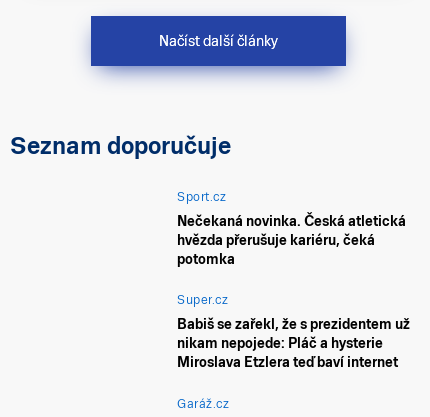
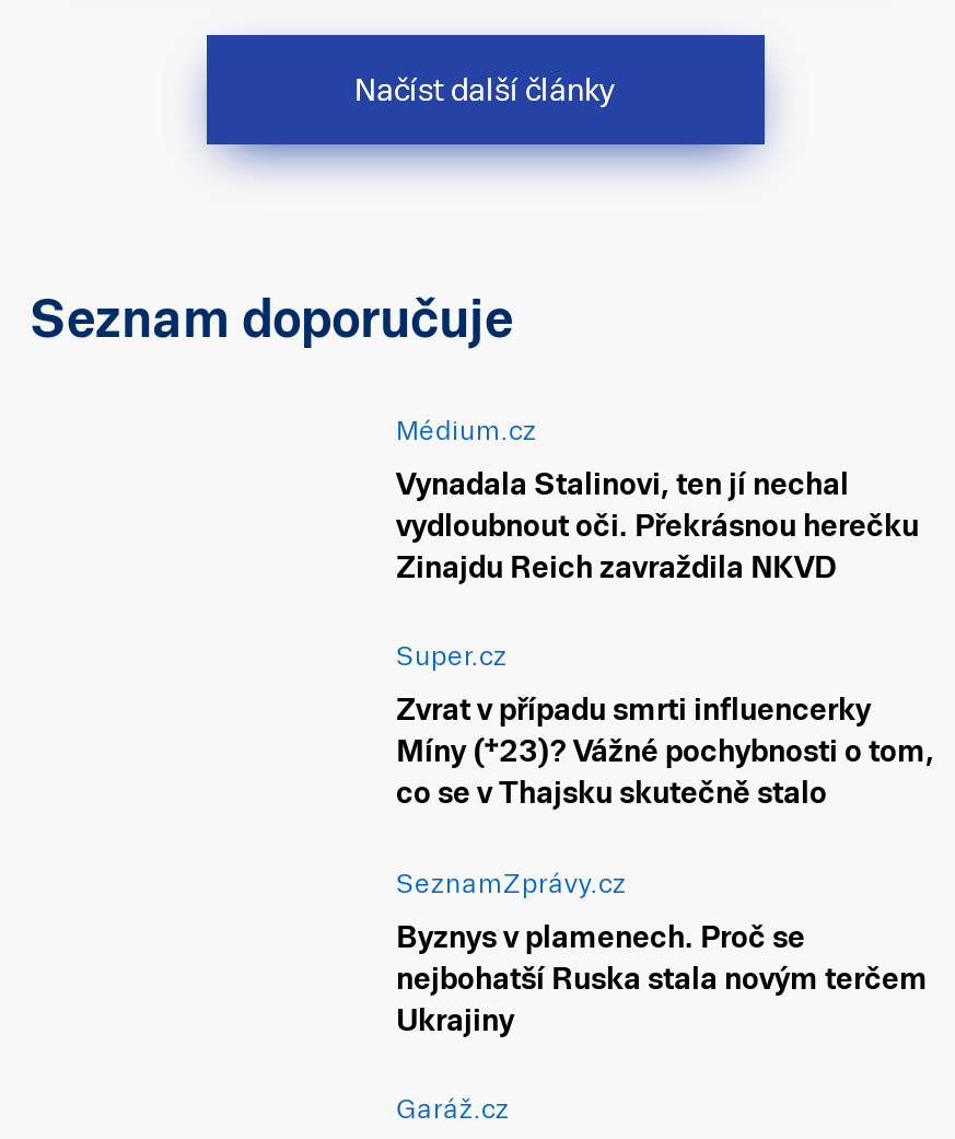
[177,190,226,204] Sport.cz -> [396,416,537,446] Médium.cz
[177,213,406,267] Nečekaná novinka. Česká atletická | hvězda přerušuje kariéru, čeká | potomka -> [396,466,919,584] Vynadala Stalinovi, ten jí nechal | vydloubnout oči. Překrásnou herečku | Zinajdu Reich zavraždila NKVD
[177,316,410,370] Babiš se zařekl, že s prezidentem už | nikam nepojede: Pláč a hysterie | Miroslava Etzlera teď baví internet -> [396,692,934,1037] Zvrat v případu smrti influencerky | Míny (†23)? Vážné pochybnosti o tom, | co se v Thajsku skutečně stalo | SeznamZprávy.cz | Byznys v plamenech. Proč se | nejbohatší Ruska stala novým terčem | Ukrajiny

